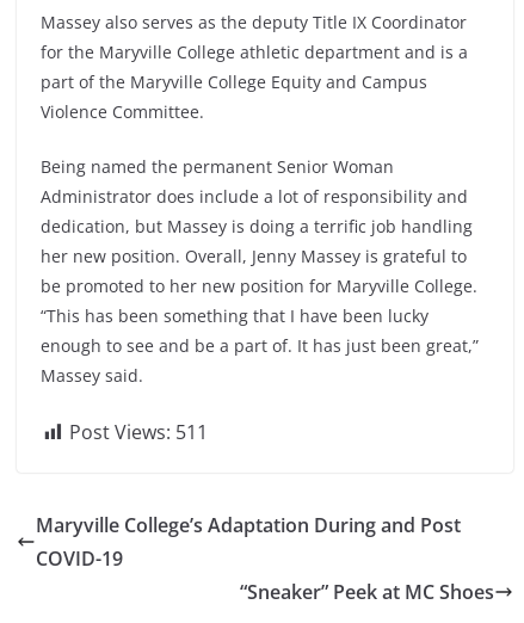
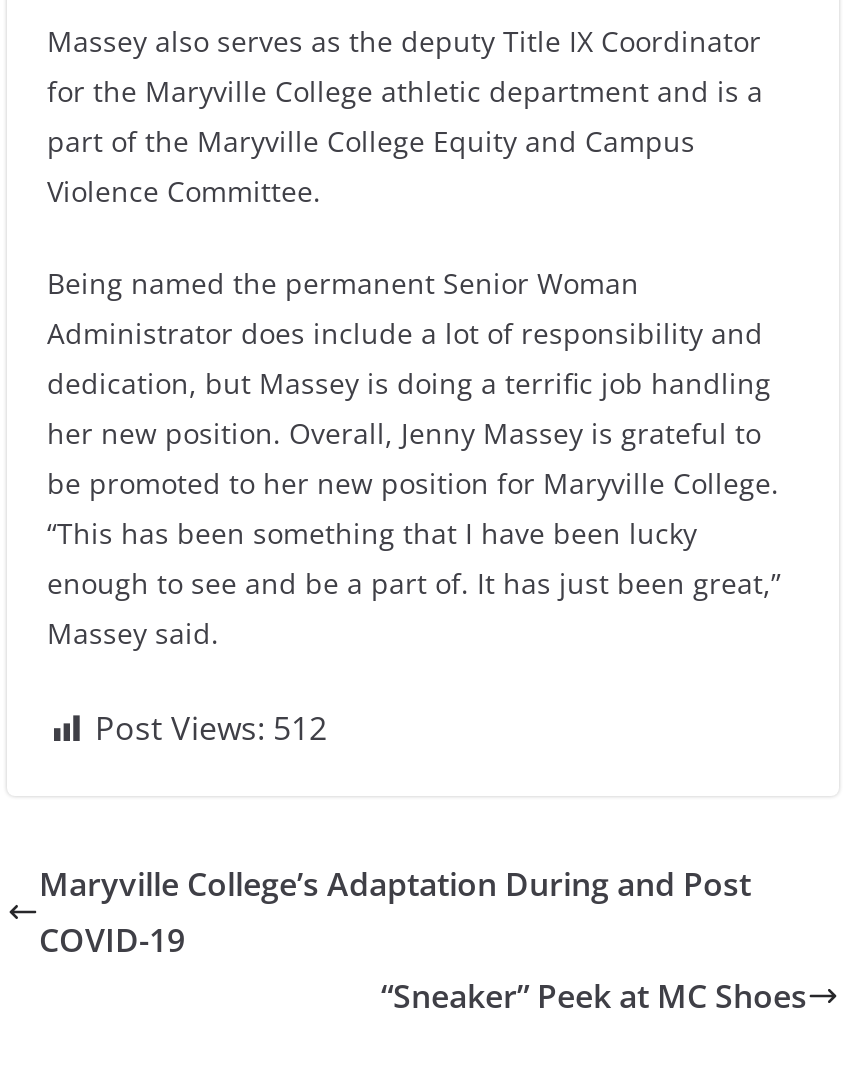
[69,419,208,445] Post Views: 511 -> [95,706,327,750] Post Views: 512

